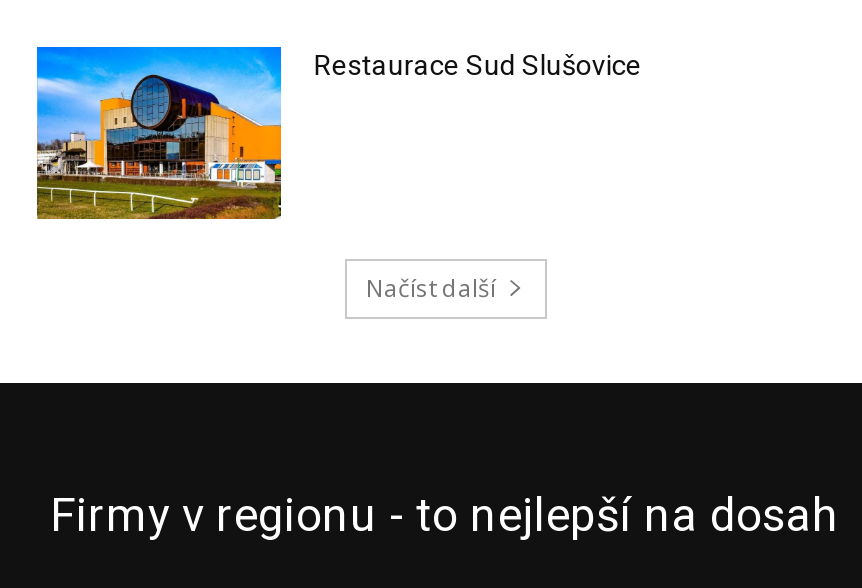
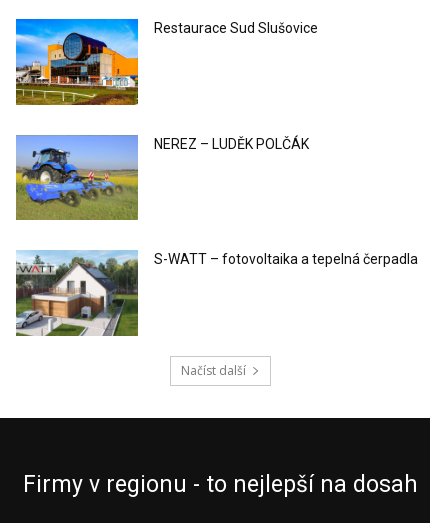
none -> [15,134,309,221] [image] | NEREZ – LUDĚK POLČÁK
none -> [15,250,418,337] [image] | S-WATT – fotovoltaika a tepelná čerpadla

